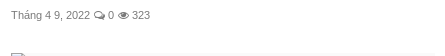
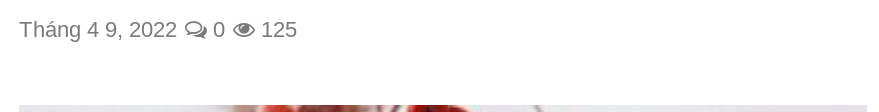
[11,9,150,21] Tháng 4 9, 2022 0 323 -> [19,18,297,42] Tháng 4 9, 2022 0 125

